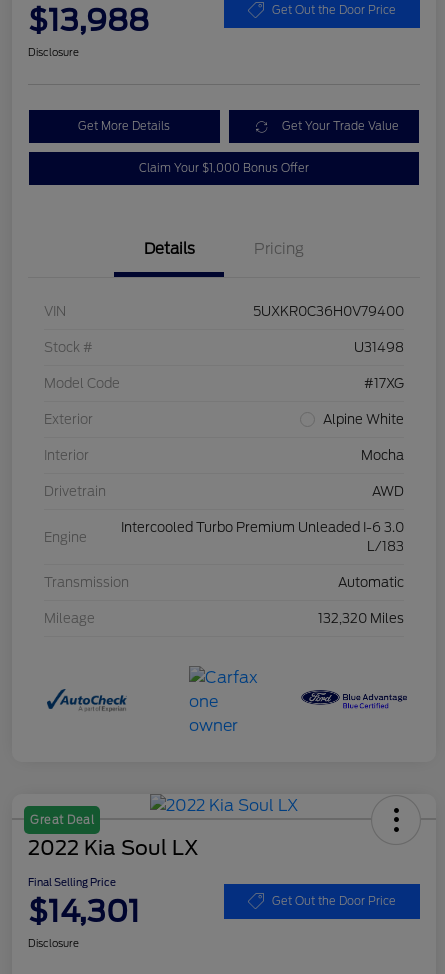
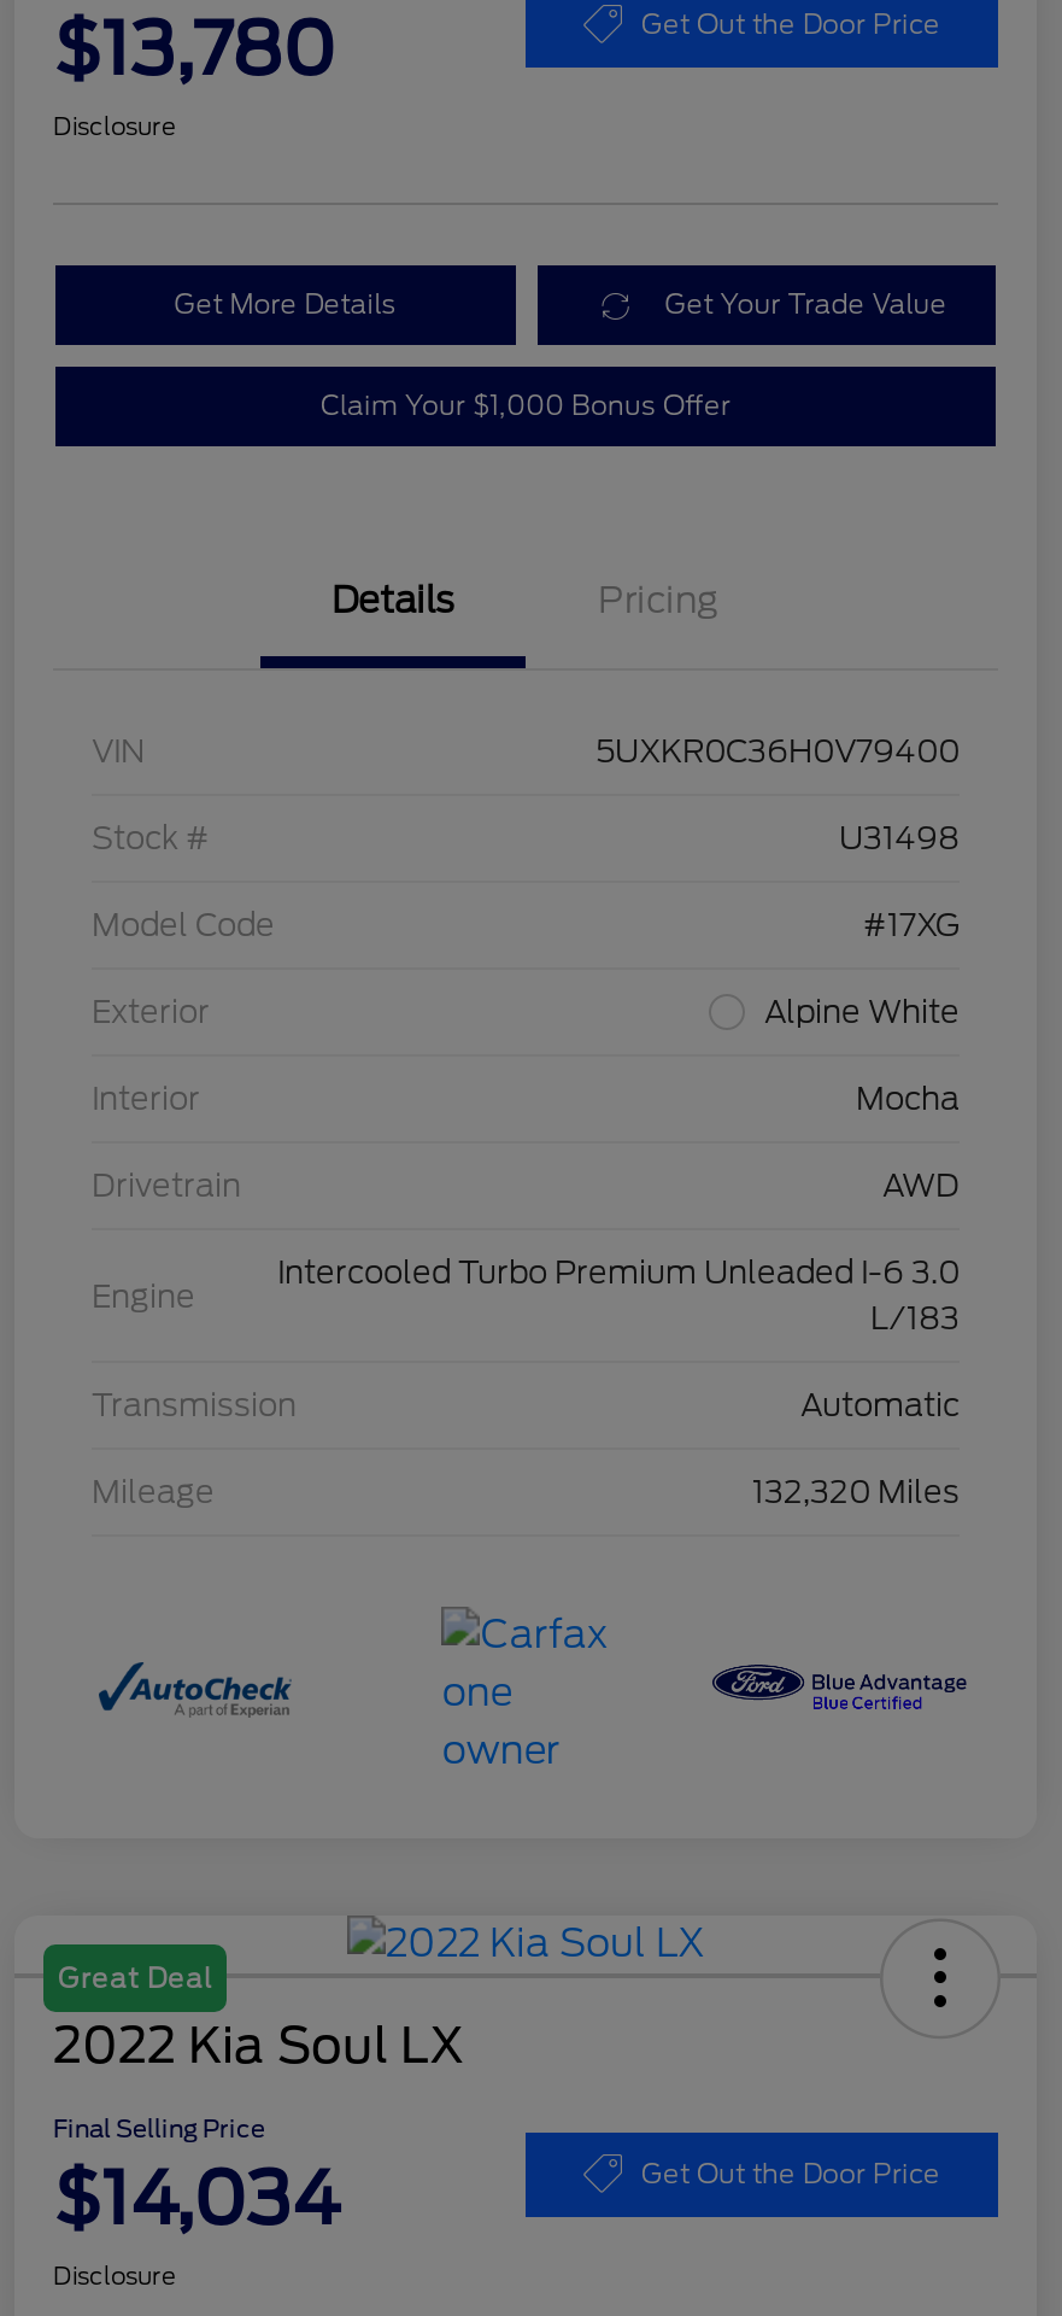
[28,2,149,38] $13,988 -> [53,5,335,92] $13,780
[28,893,140,929] $14,301 -> [53,2155,340,2242] $14,034

